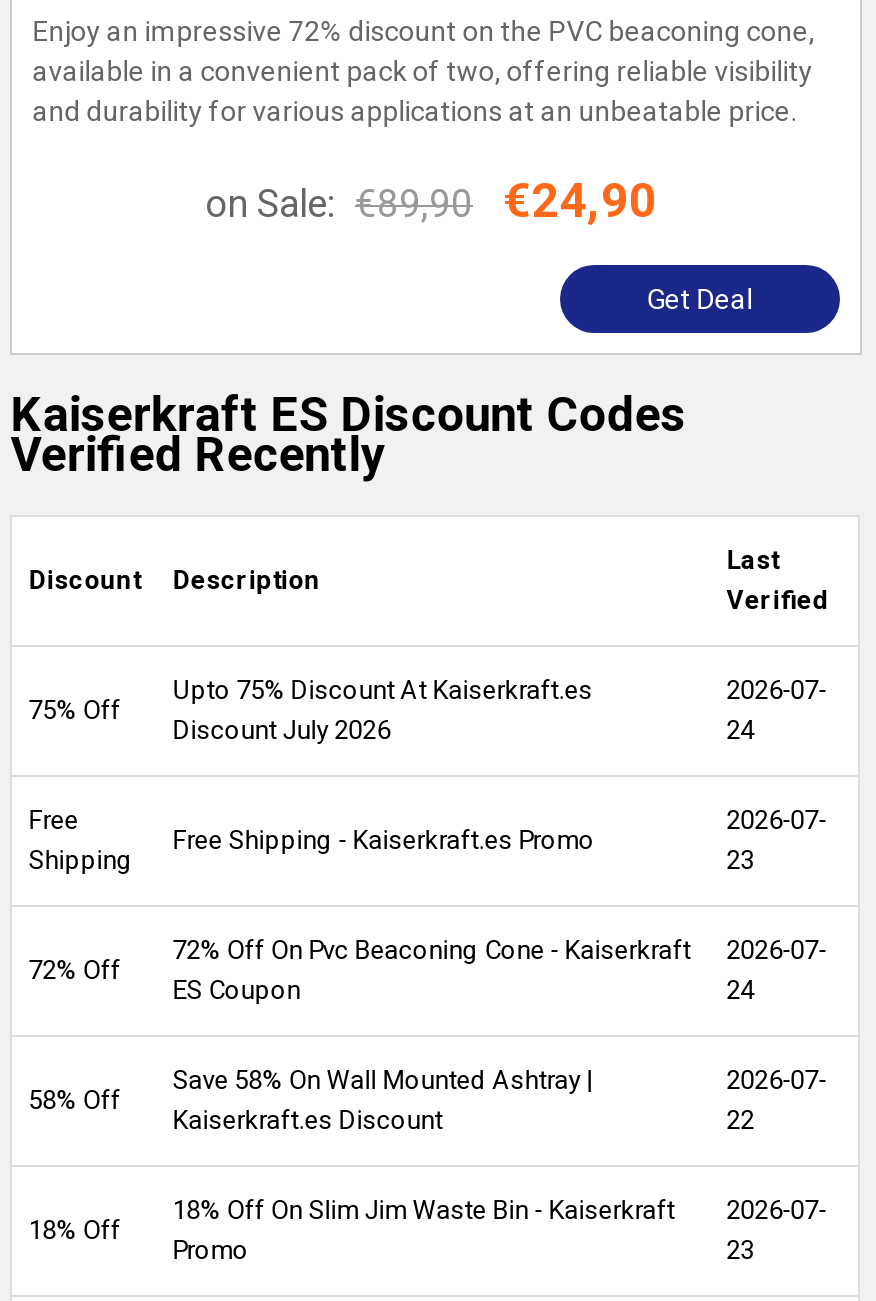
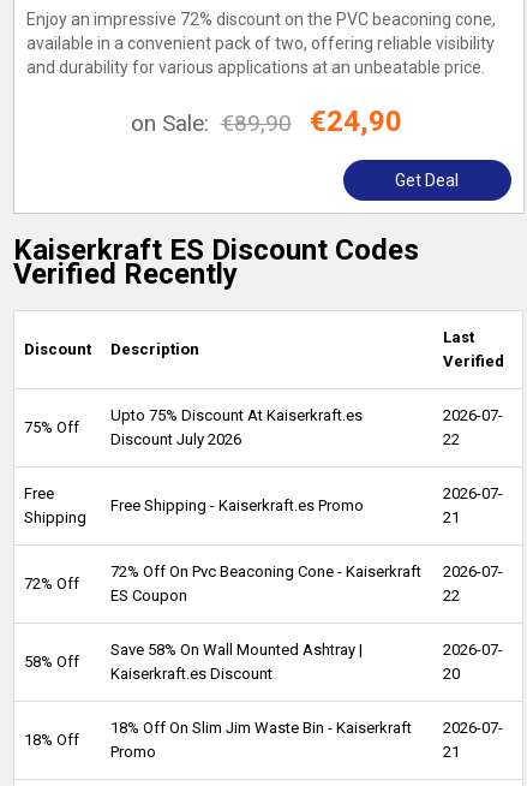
[726,715,754,745] 24 -> [443,430,460,448] 22
[726,845,754,875] 23 -> [443,508,460,526] 21
[726,975,754,1005] 24 -> [443,586,460,605] 22
[726,1105,754,1135] 22 -> [443,665,460,683] 20
[726,1235,754,1265] 23 -> [443,743,460,761] 21

